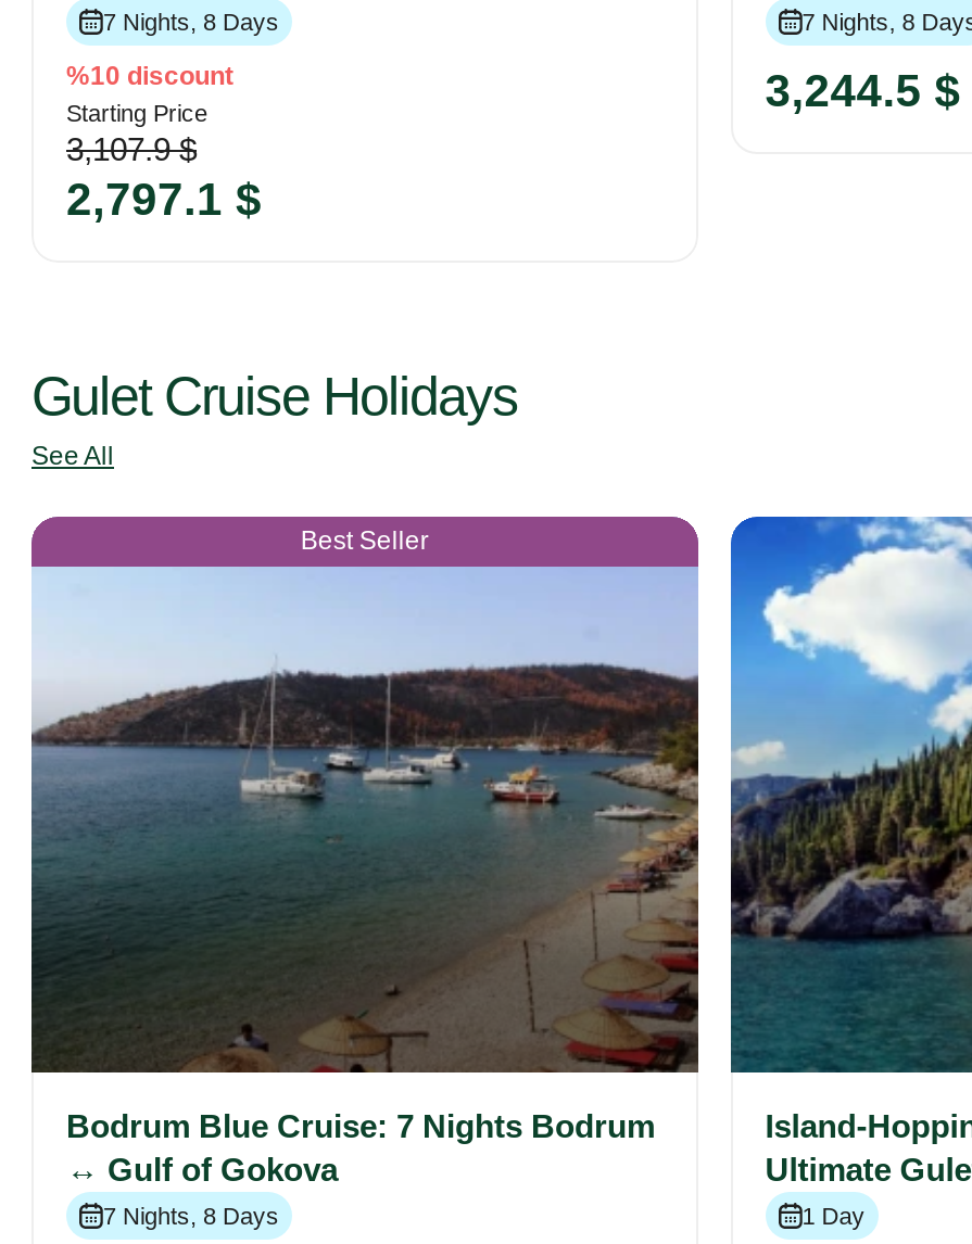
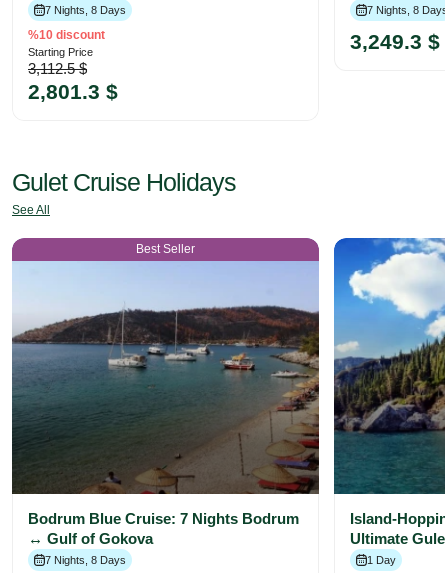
[765,65,960,115] 3,244.5 $ -> [350,30,440,53] 3,249.3 $
[66,130,197,167] 3,107.9 $ -> [28,60,87,77] 3,112.5 $
[66,174,262,224] 2,797.1 $ -> [28,80,118,103] 2,801.3 $

